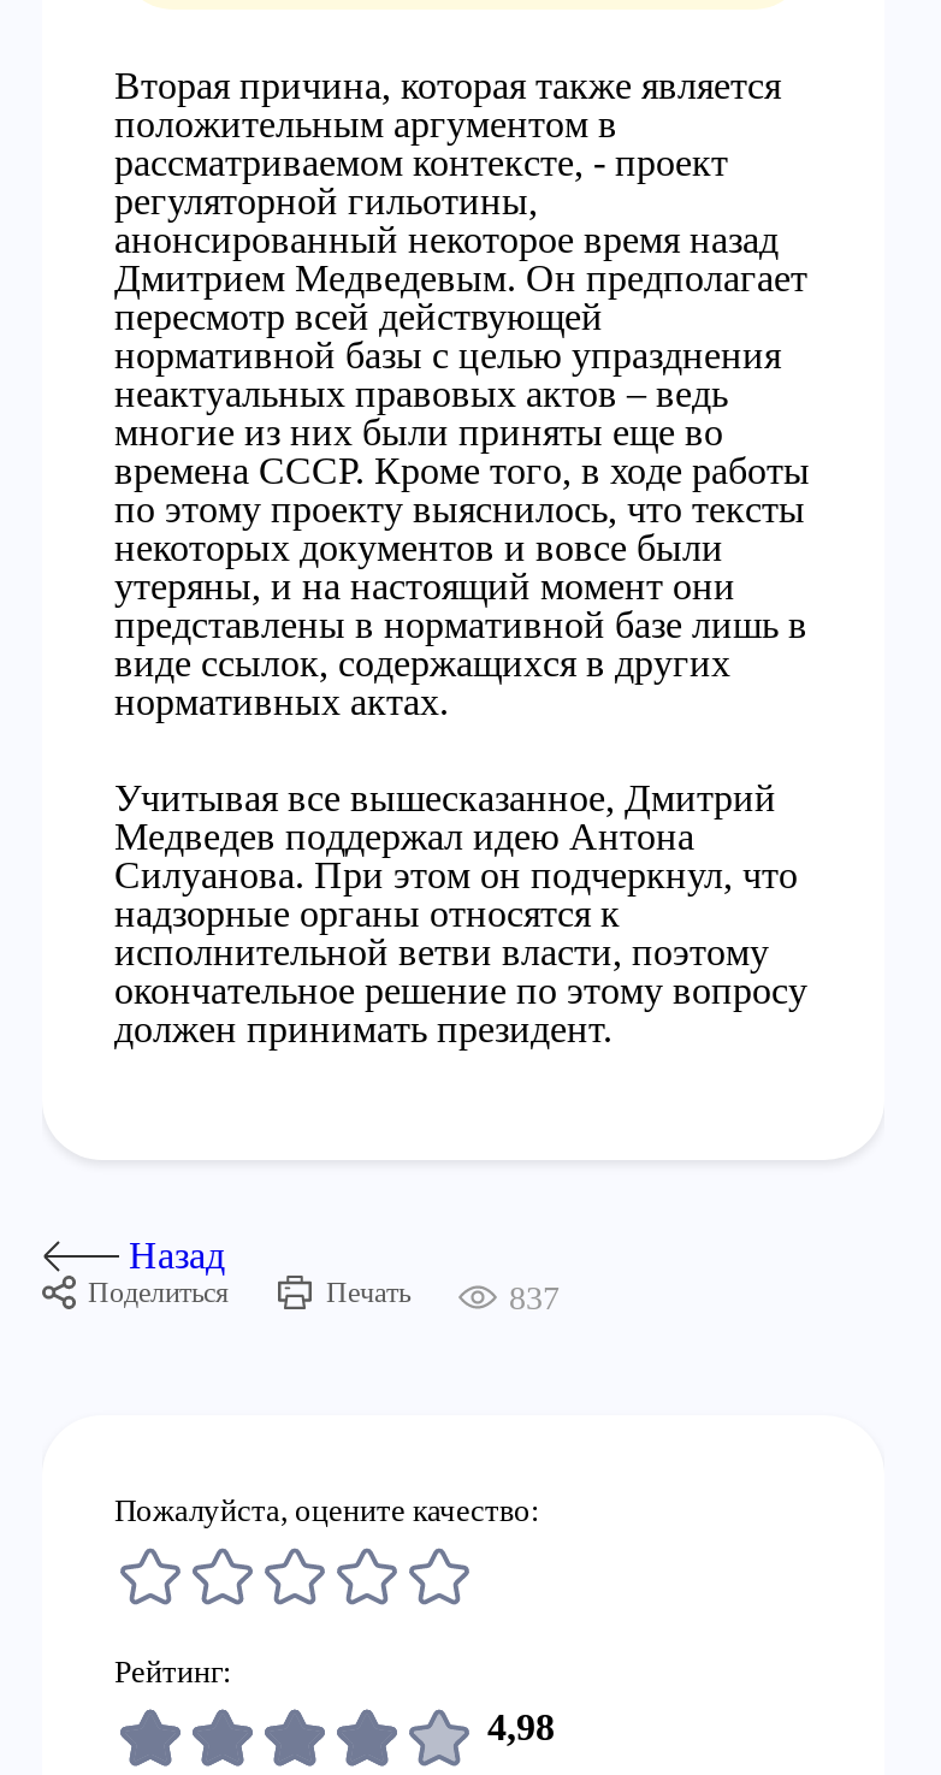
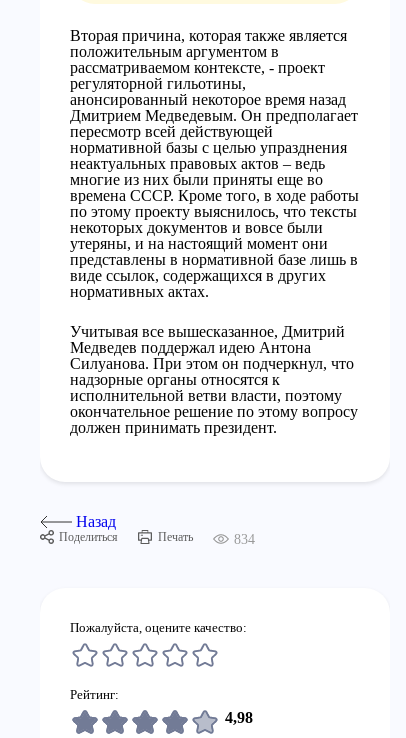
[509,1279,560,1315] 837 -> [234,531,255,546] 834

